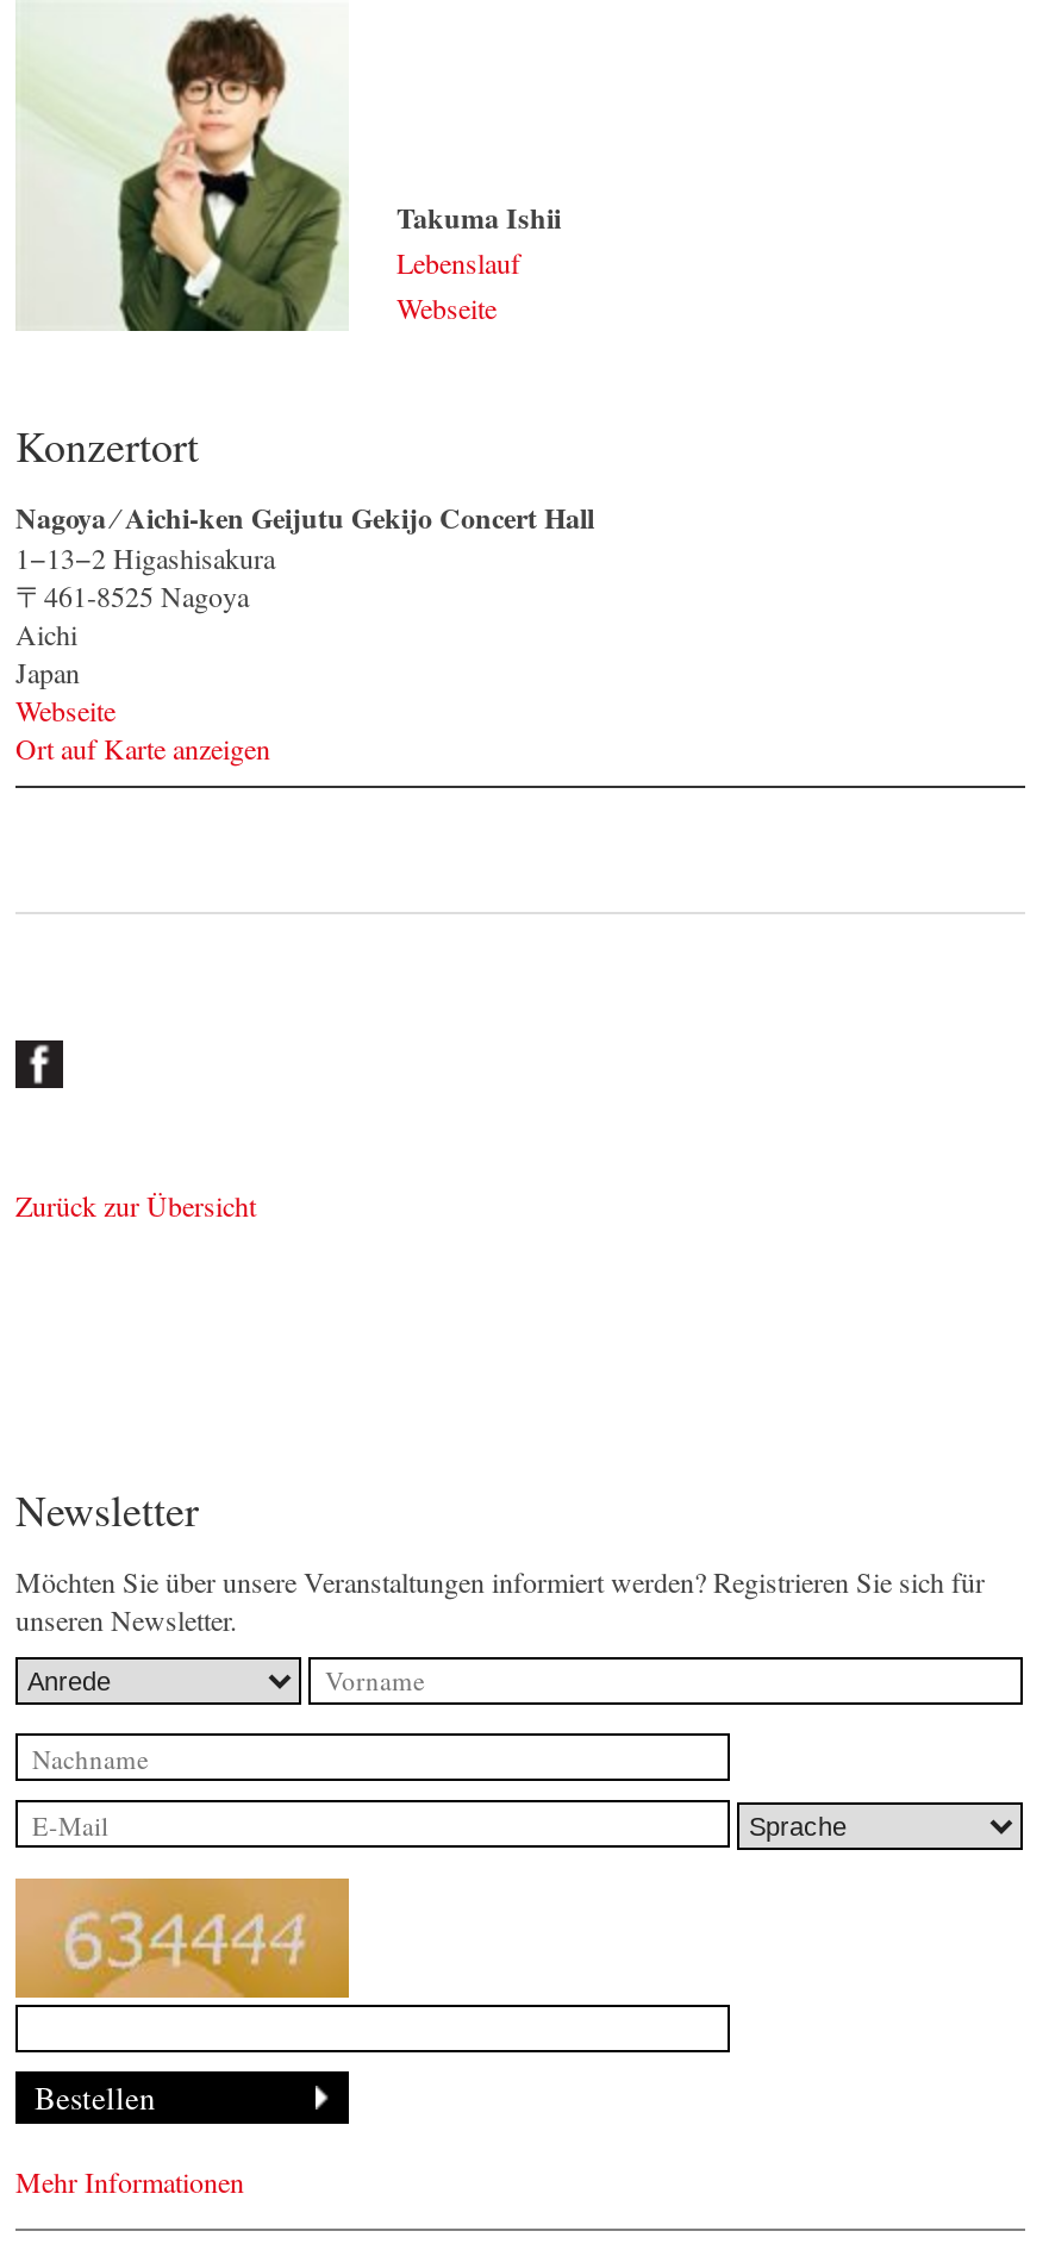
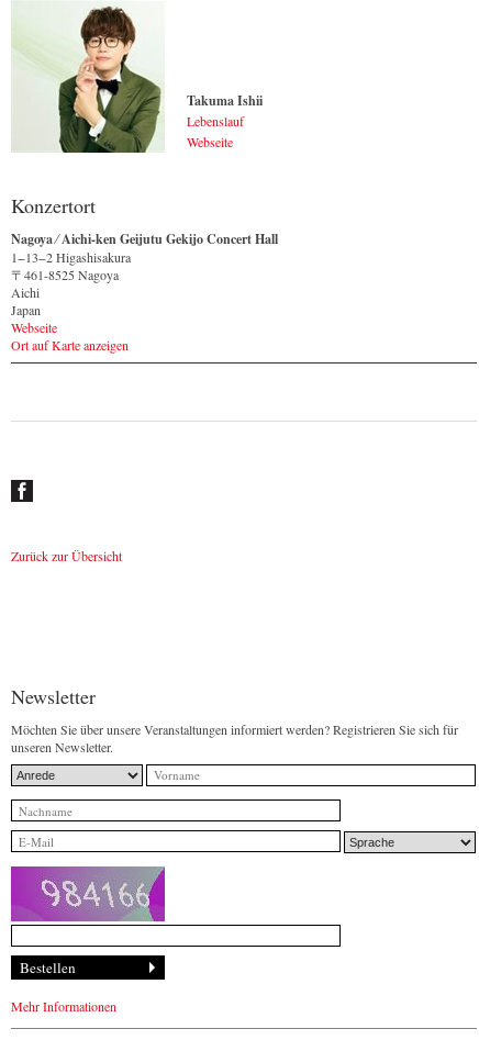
[13,1876,351,2000] [image] -> [10,865,166,922] [image]

